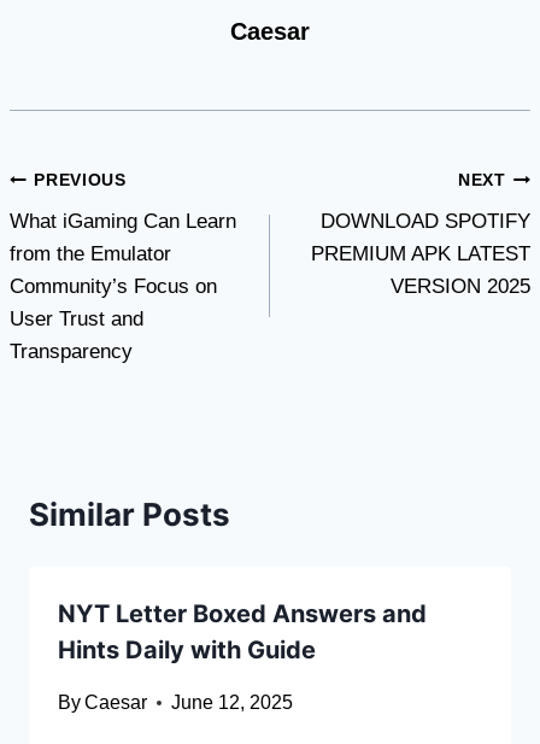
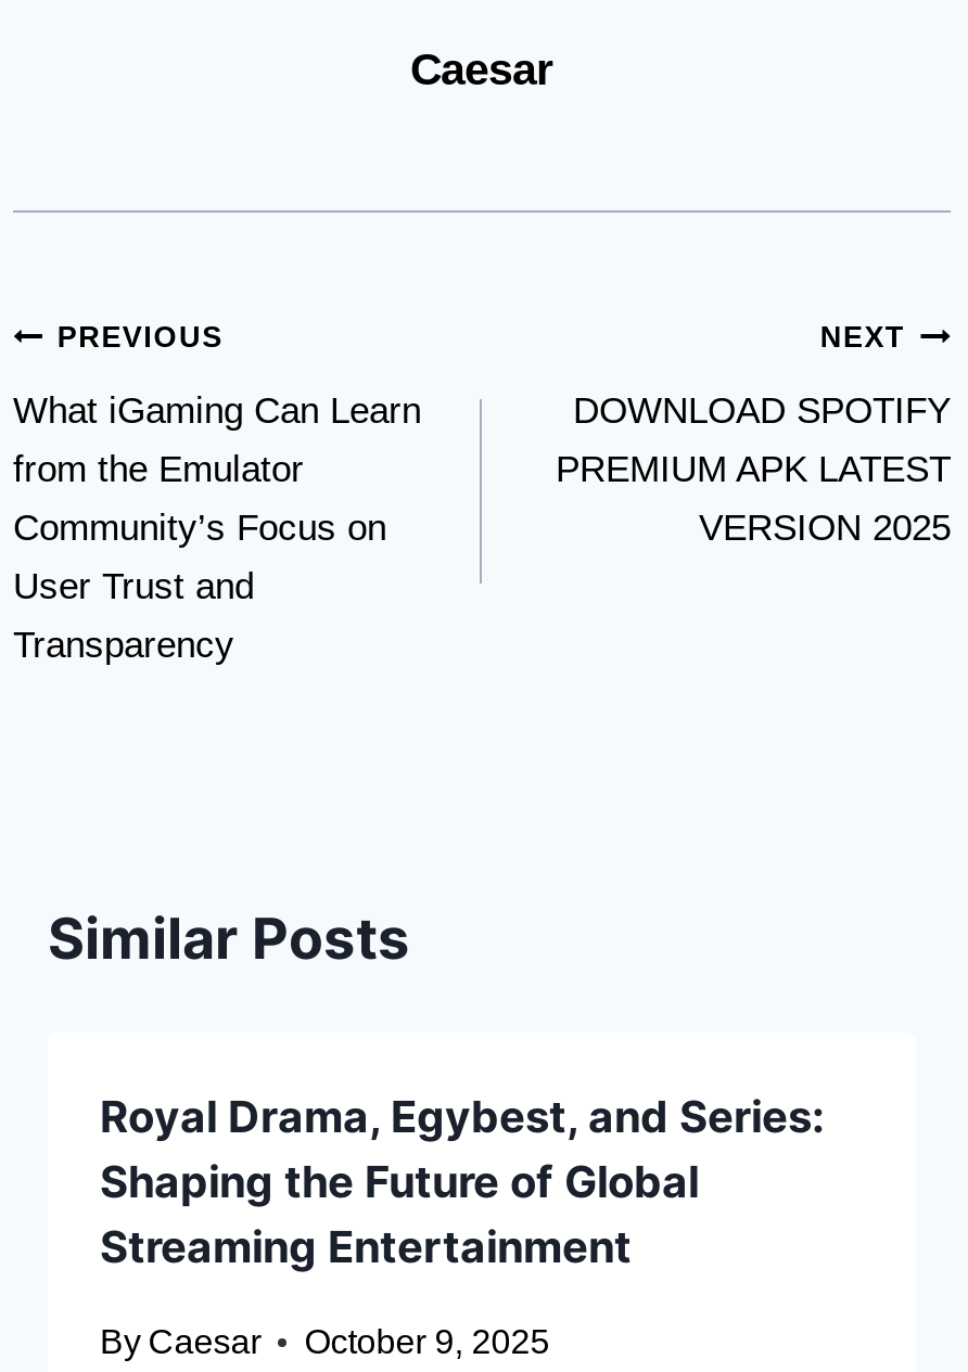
[58,600,427,665] NYT Letter Boxed Answers and | Hints Daily with Guide -> [100,1092,825,1274] Royal Drama, Egybest, and Series: | Shaping the Future of Global | Streaming Entertainment
[58,693,293,713] By Caesar June 12, 2025 -> [100,1324,550,1361] By Caesar October 9, 2025

